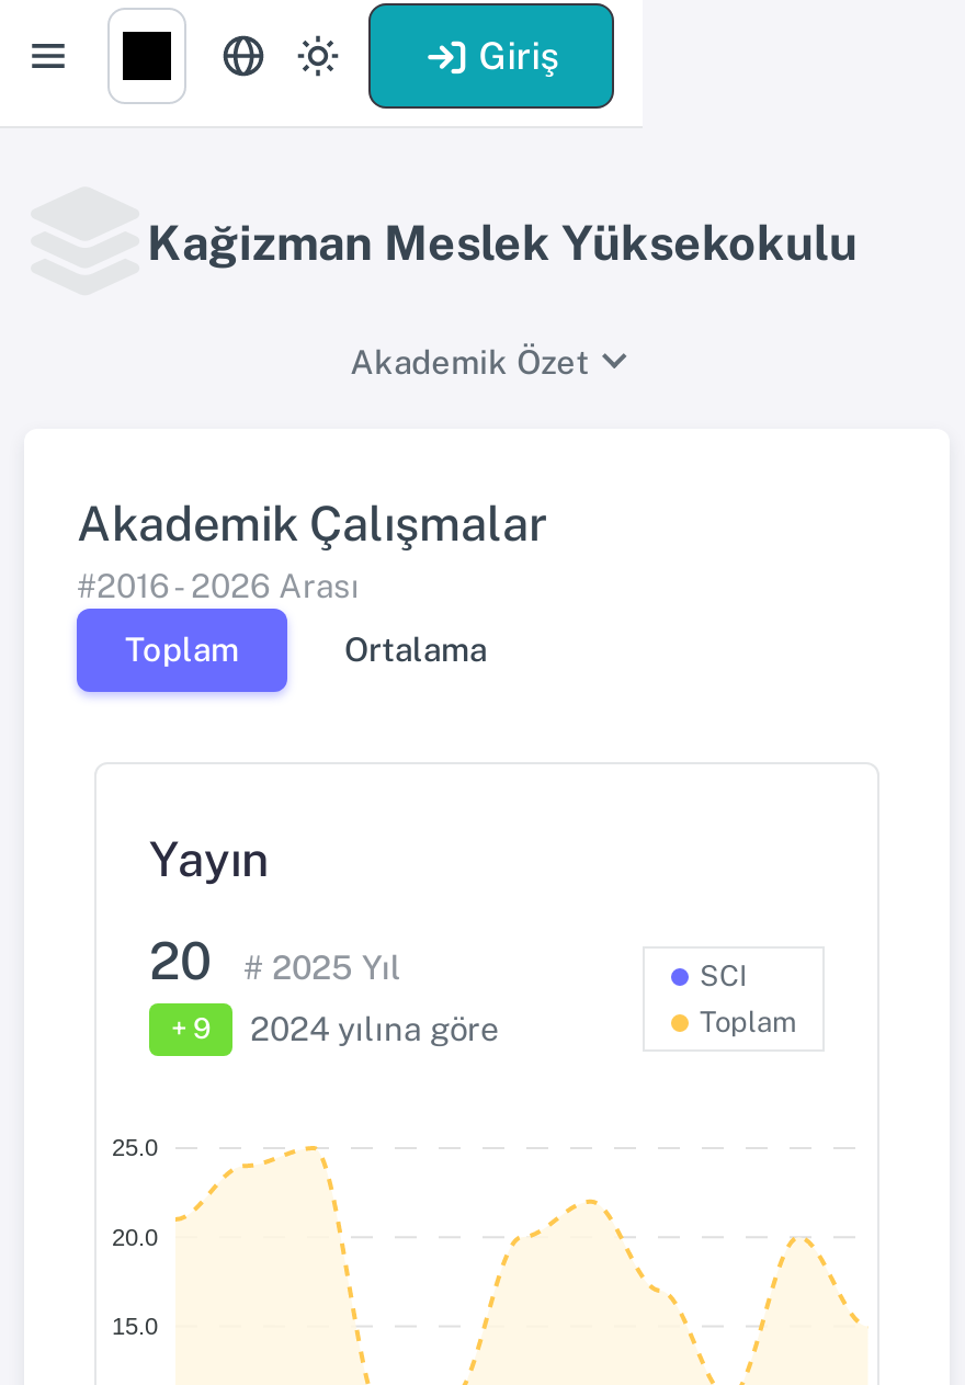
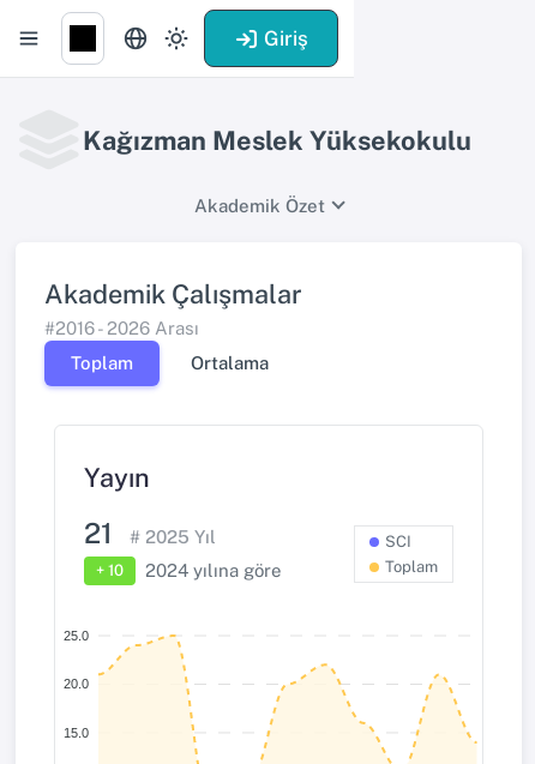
[147,213,858,270] Kağizman Meslek Yüksekokulu -> [83,124,471,155] Kağızman Meslek Yüksekokulu
[149,931,401,990] 20 # 2025 Yıl -> [84,517,216,549] 21 # 2025 Yıl
[171,1010,500,1047] + 9 2024 yılına göre -> [96,560,282,580] + 10 2024 yılına göre

